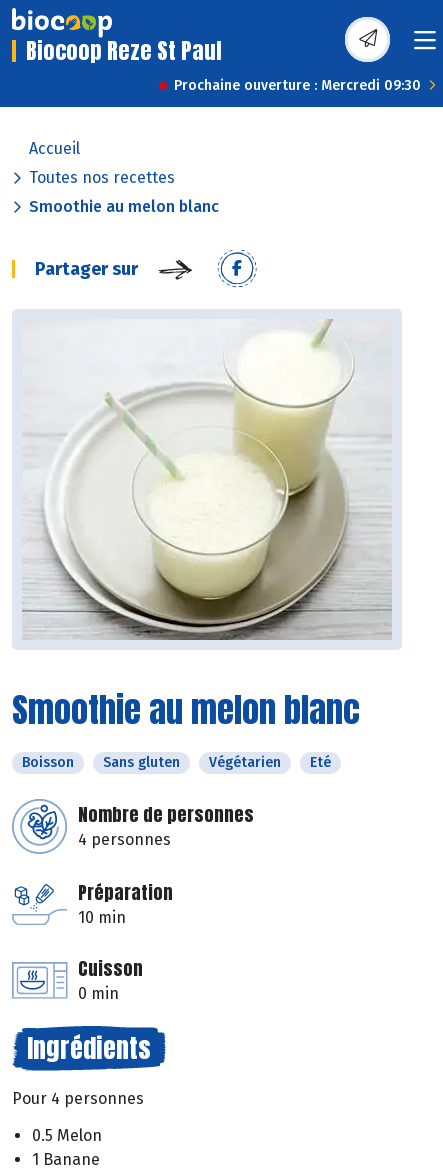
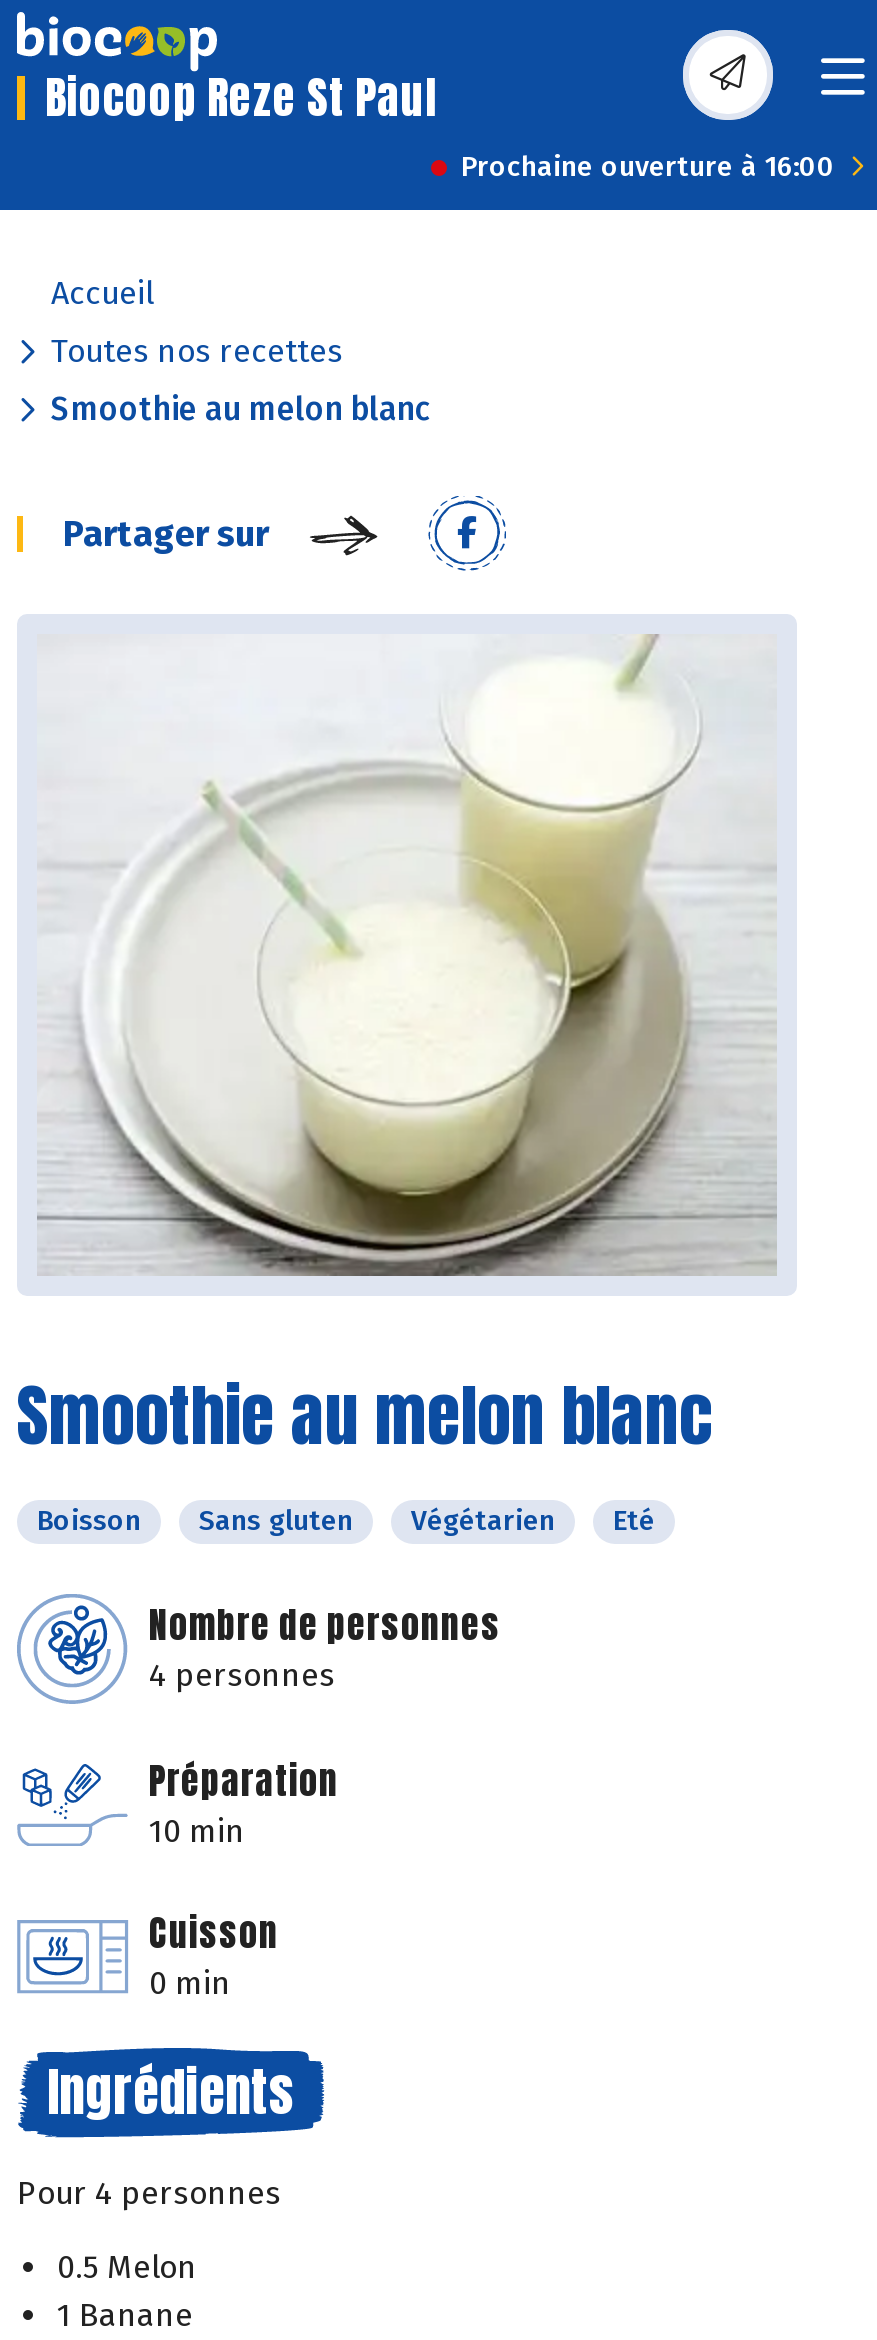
[174,77,421,94] Prochaine ouverture : Mercredi 09:30 -> [461,150,835,184] Prochaine ouverture à 16:00

